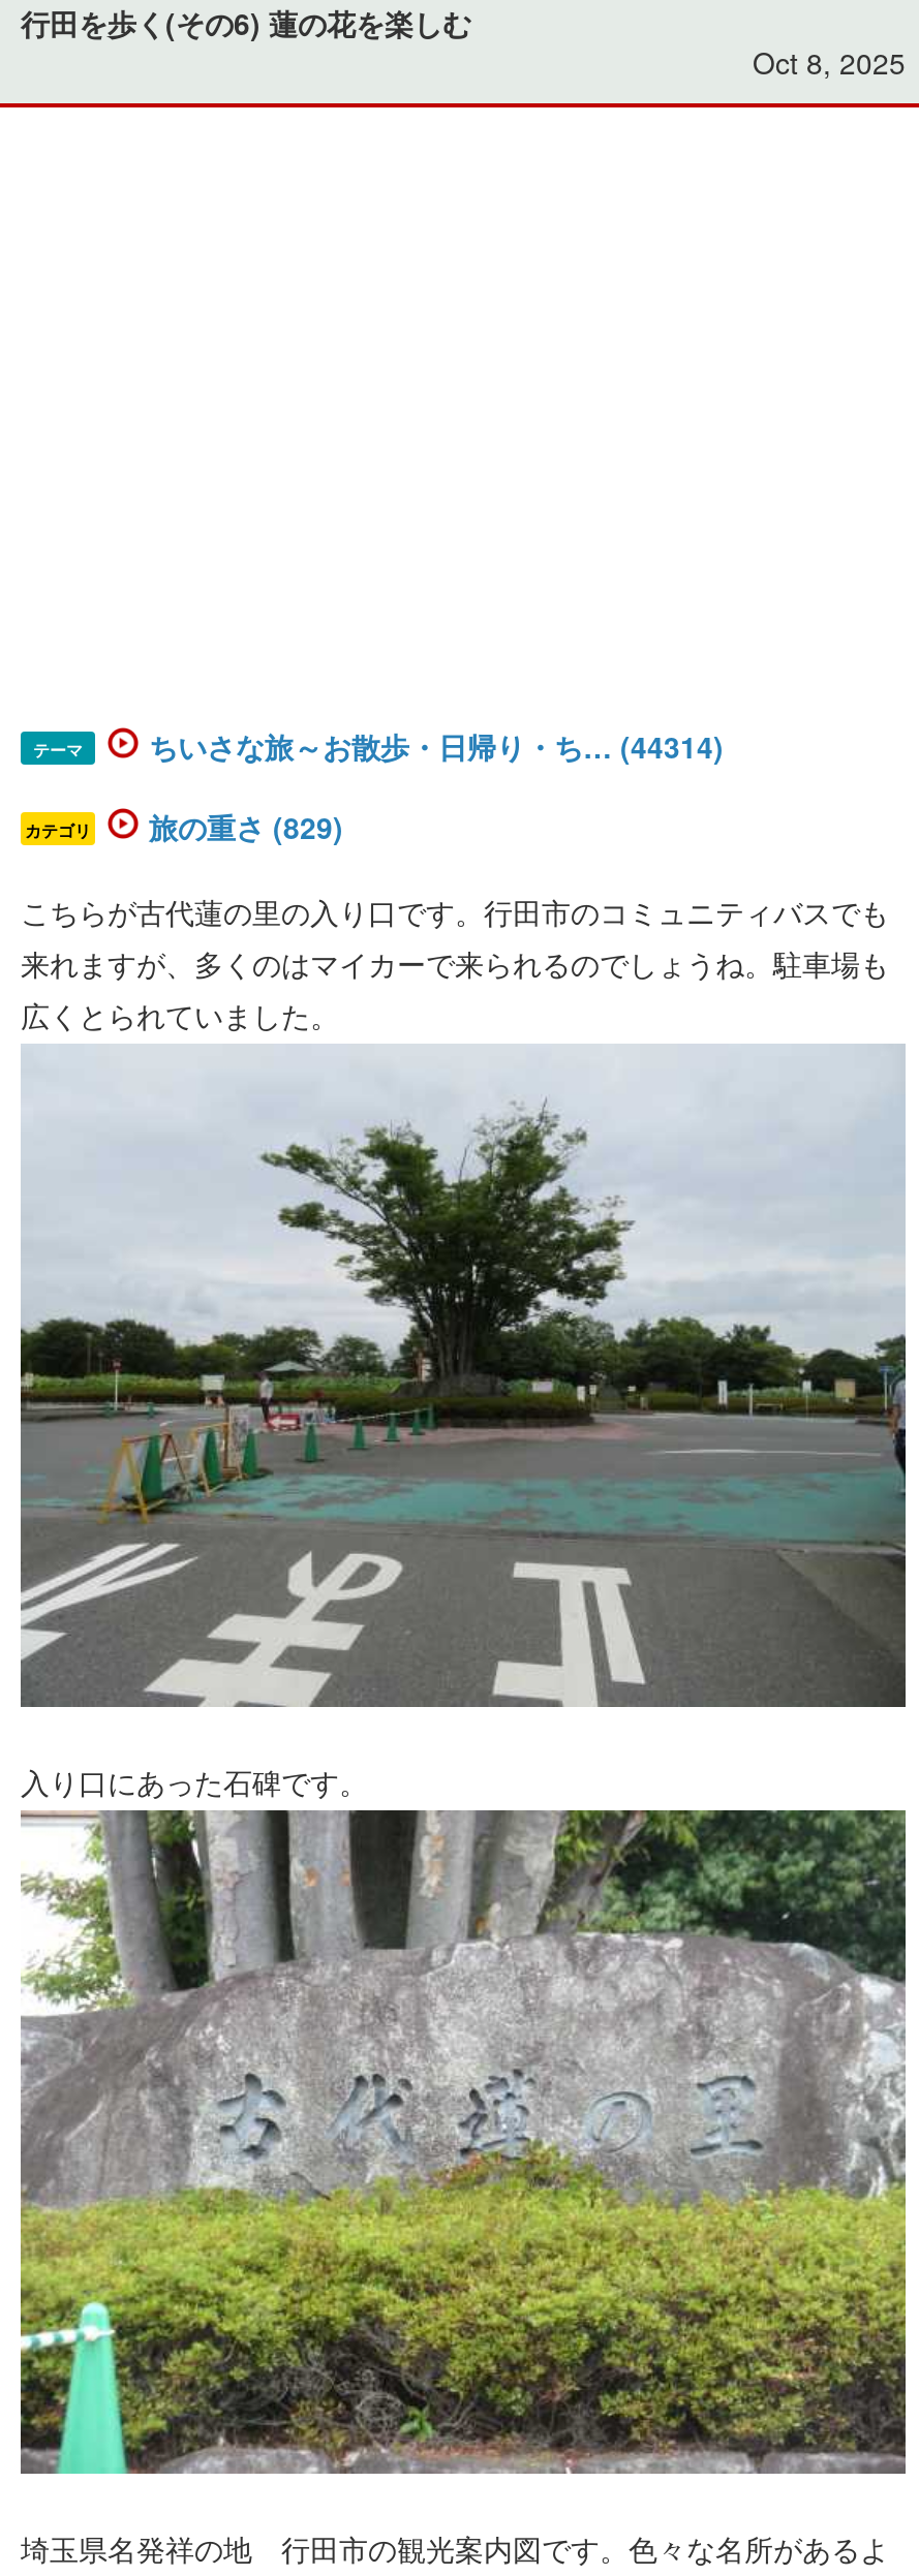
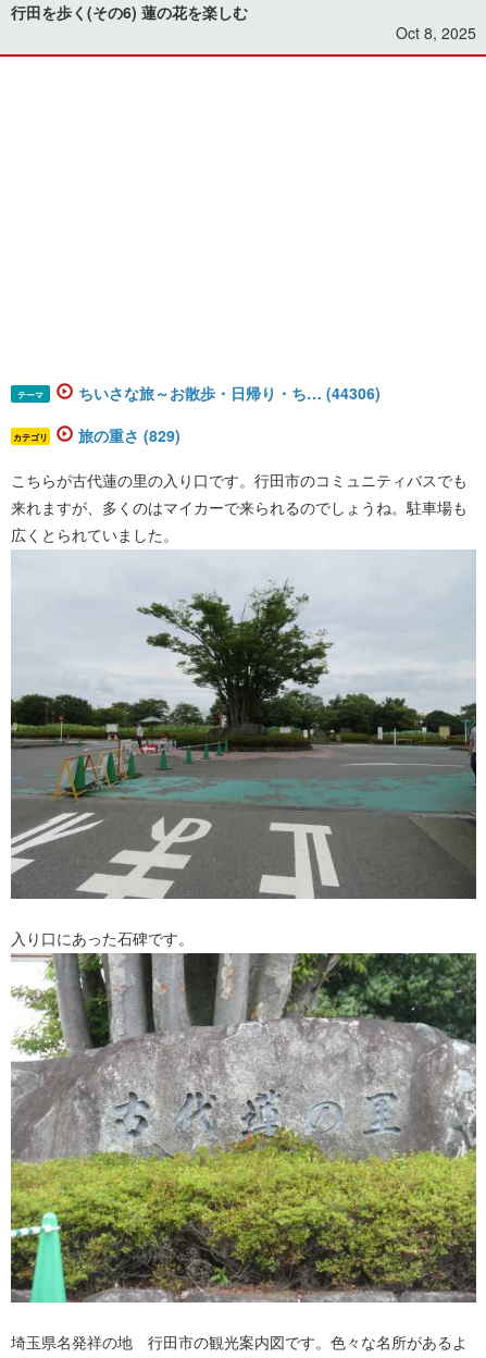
[149,725,724,766] ちいさな旅～お散歩・日帰り・ち… (44314) -> [78,382,381,403] ちいさな旅～お散歩・日帰り・ち… (44306)

